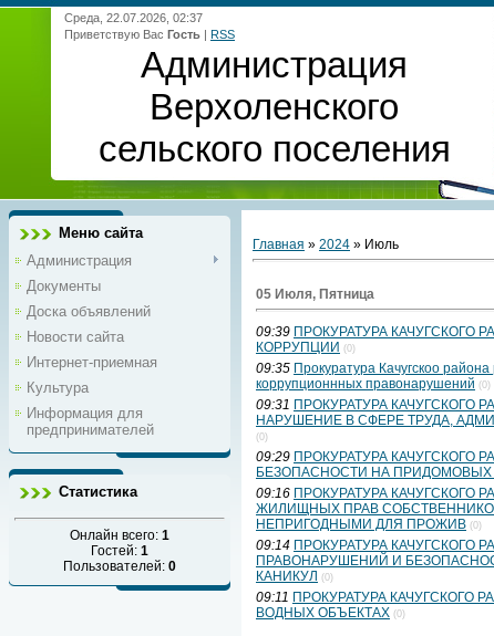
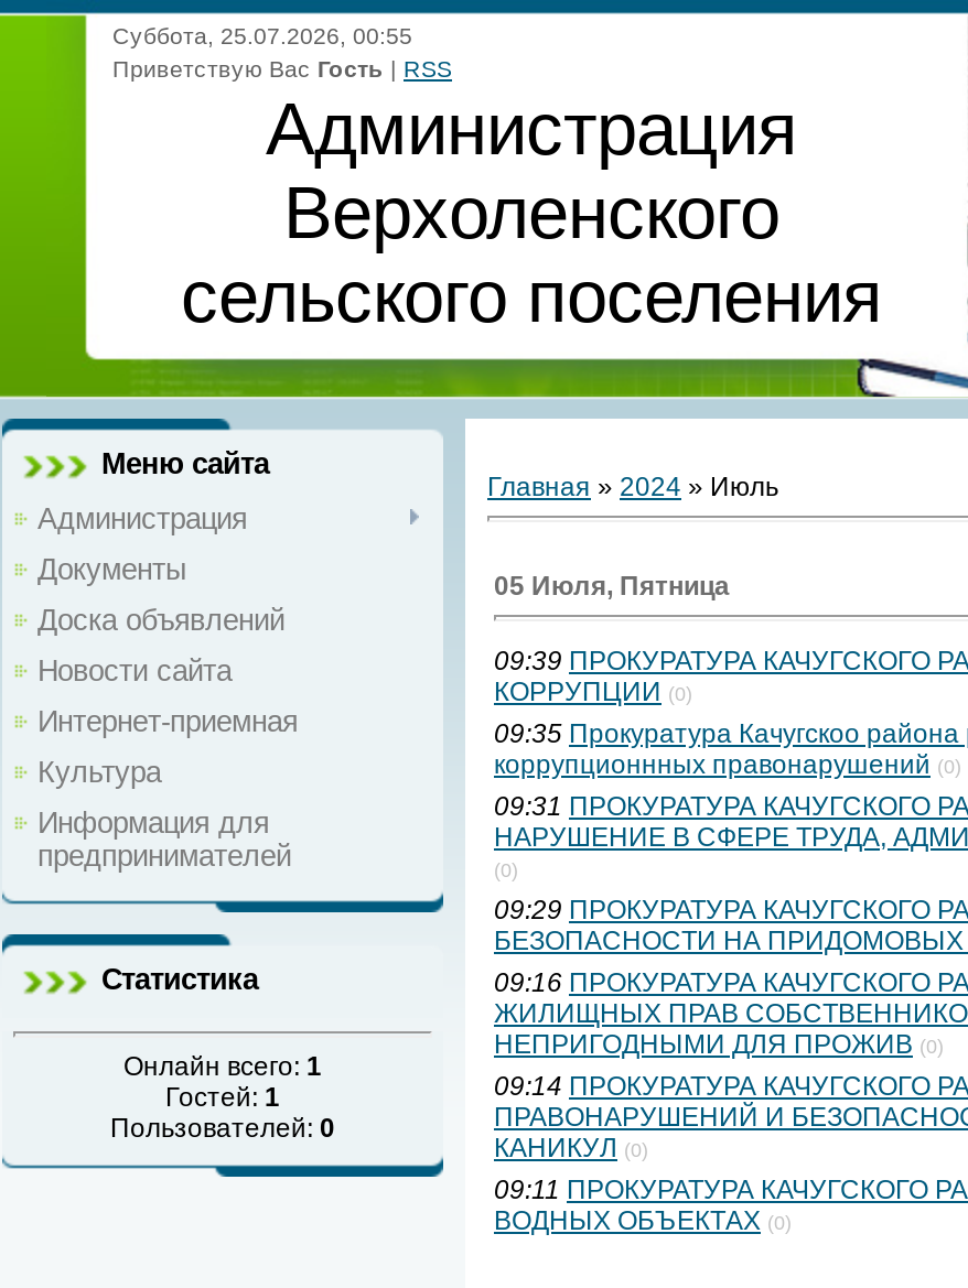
[64,11,203,24] Среда, 22.07.2026, 02:37 -> [112,22,412,48] Суббота, 25.07.2026, 00:55

